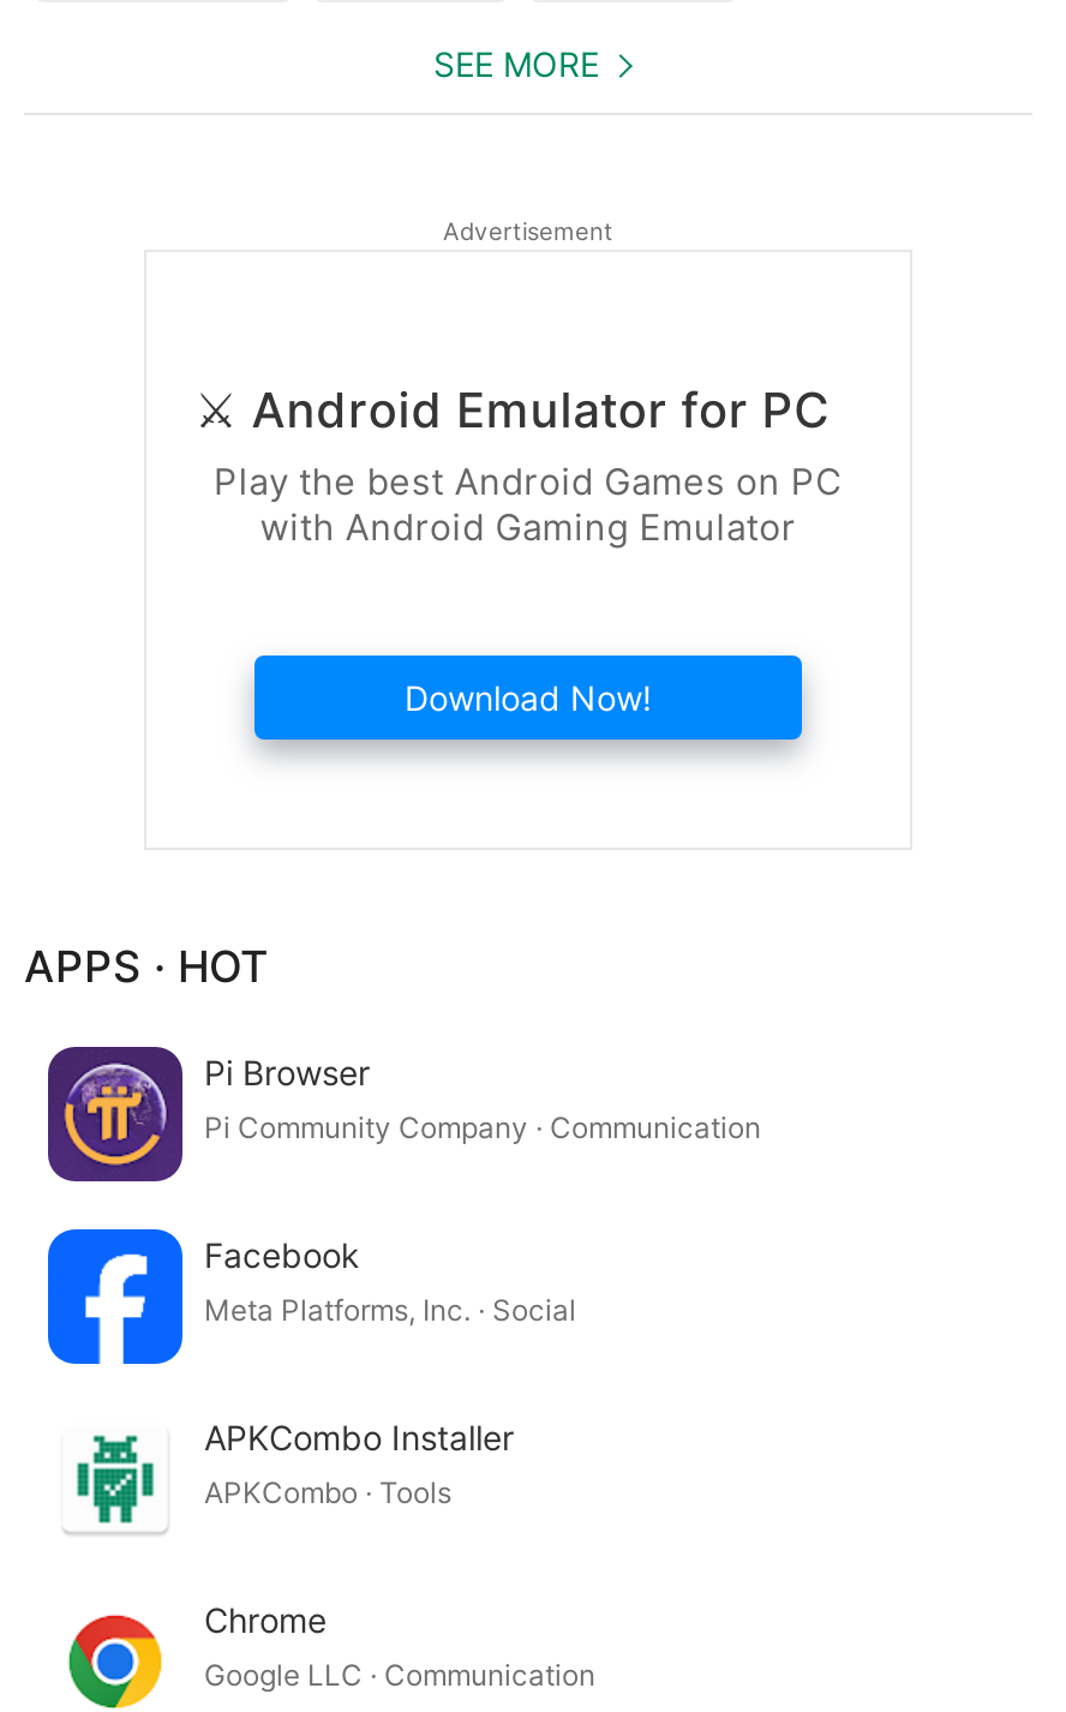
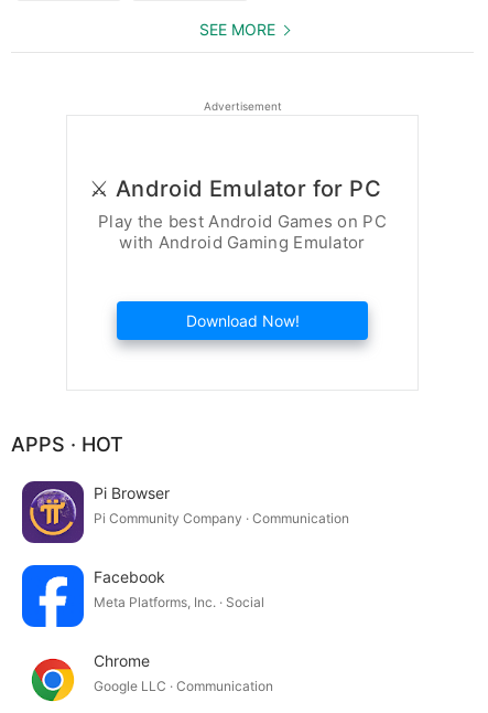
[70,1415,514,1525] [image] | APKCombo Installer | APKCombo · Tools -> none

